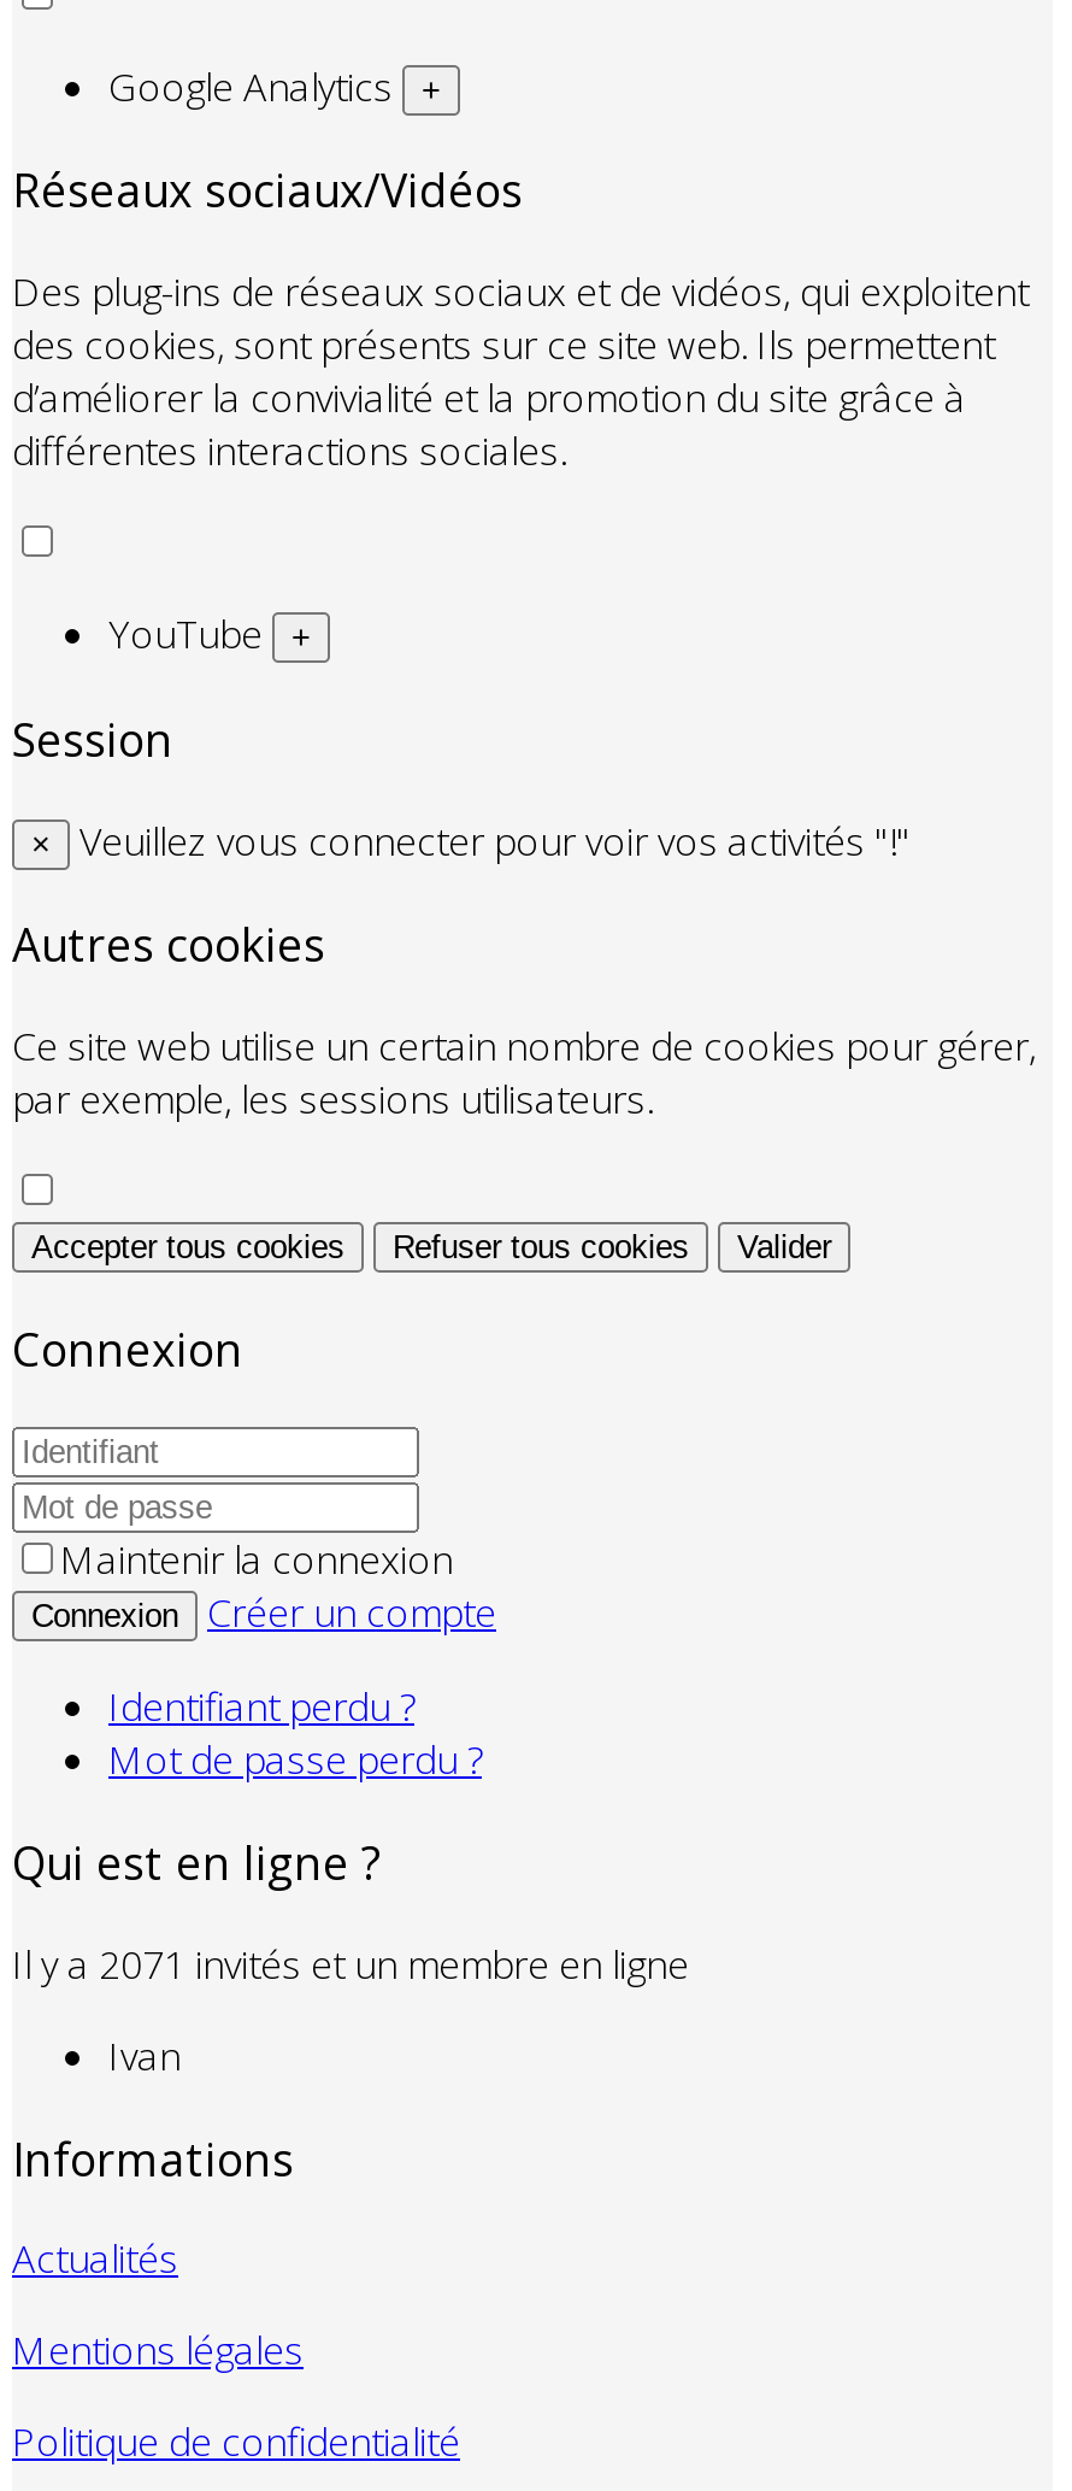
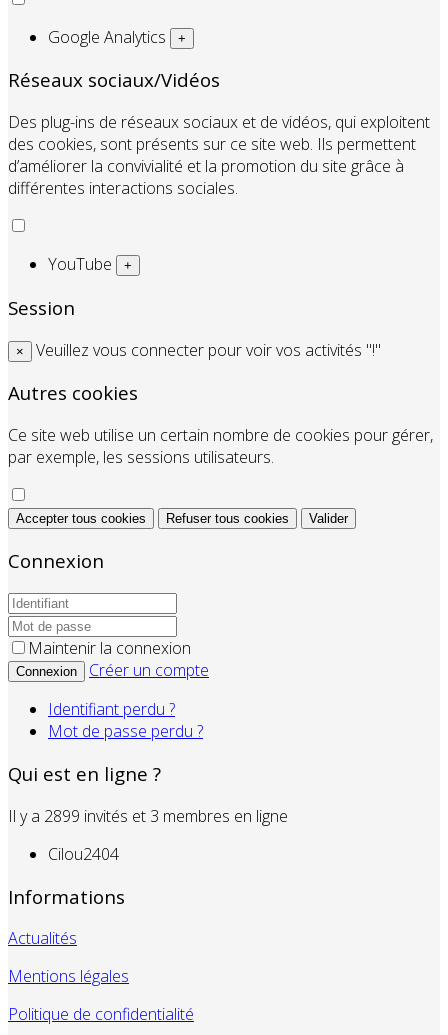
[12,1937,689,1990] Il y a 2071 invités et un membre en ligne -> [8,805,288,827] Il y a 2899 invités et 3 membres en ligne
[108,2029,181,2082] Ivan -> [48,843,119,865] Cilou2404

